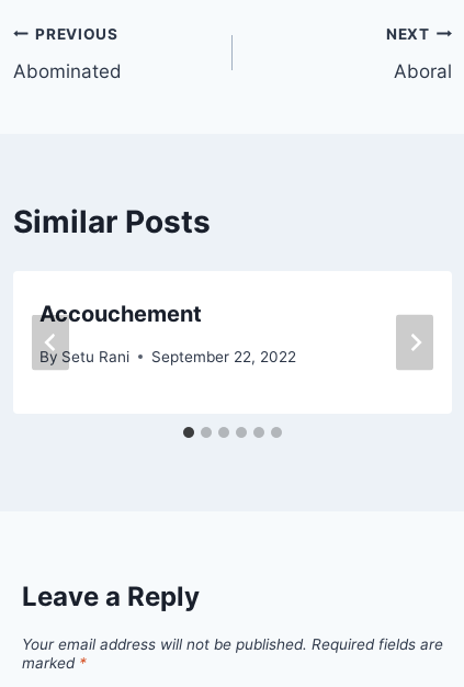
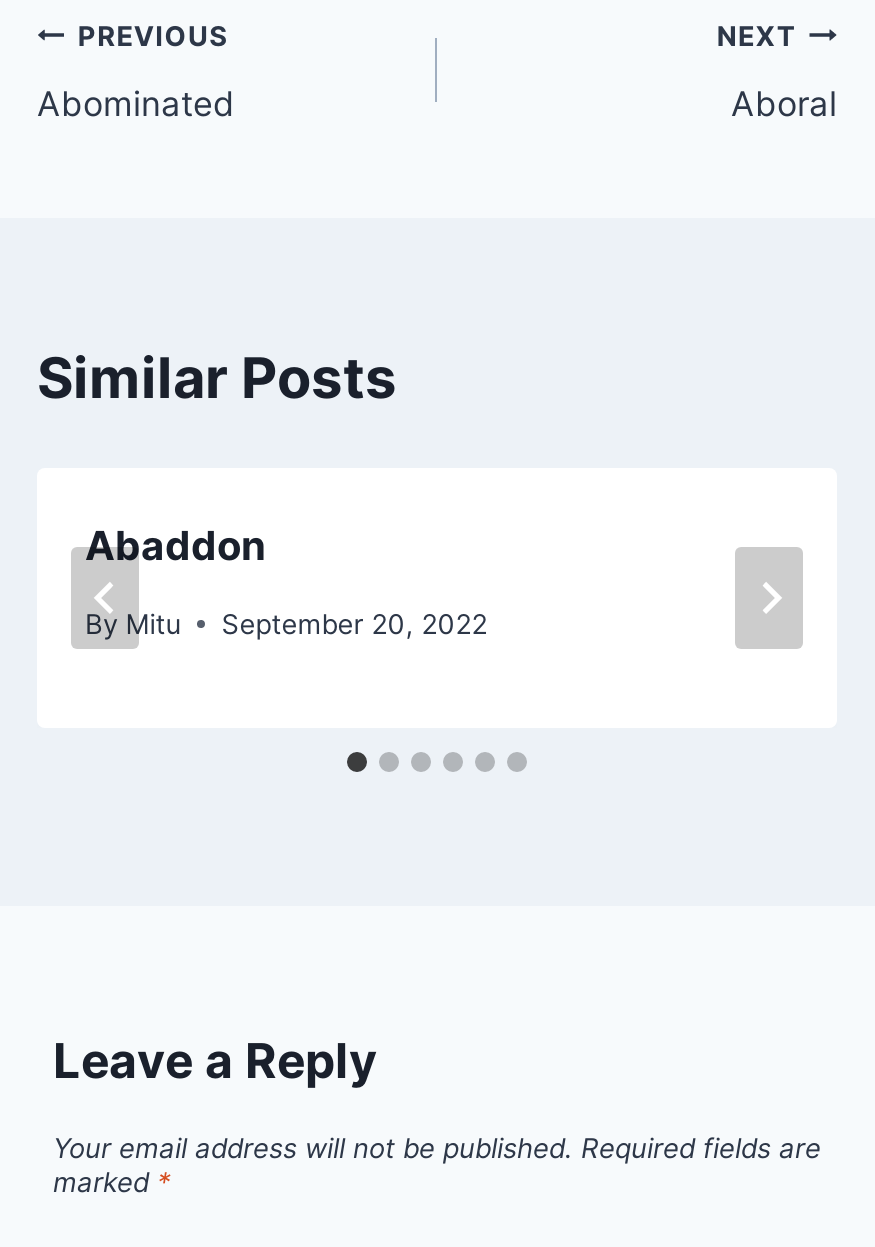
[39,301,202,327] Accouchement -> [85,522,265,570] Abaddon
[39,348,296,365] By Setu Rani | September 22, 2022 -> [85,608,487,640] By Mitu | September 20, 2022

